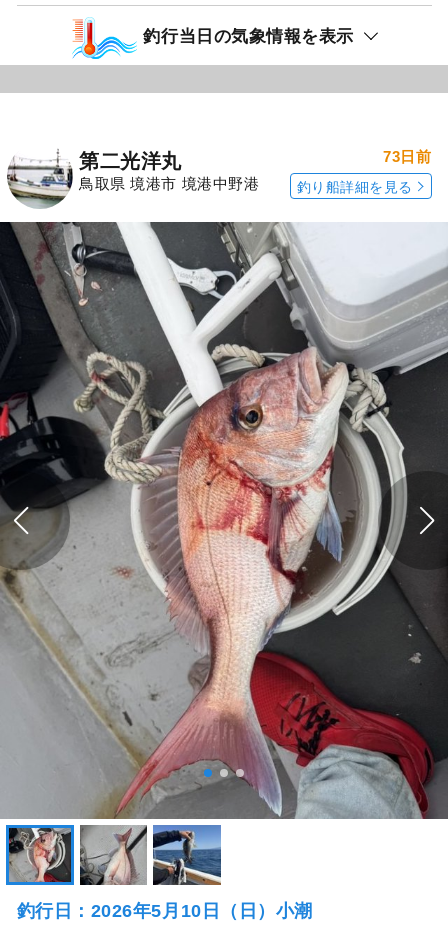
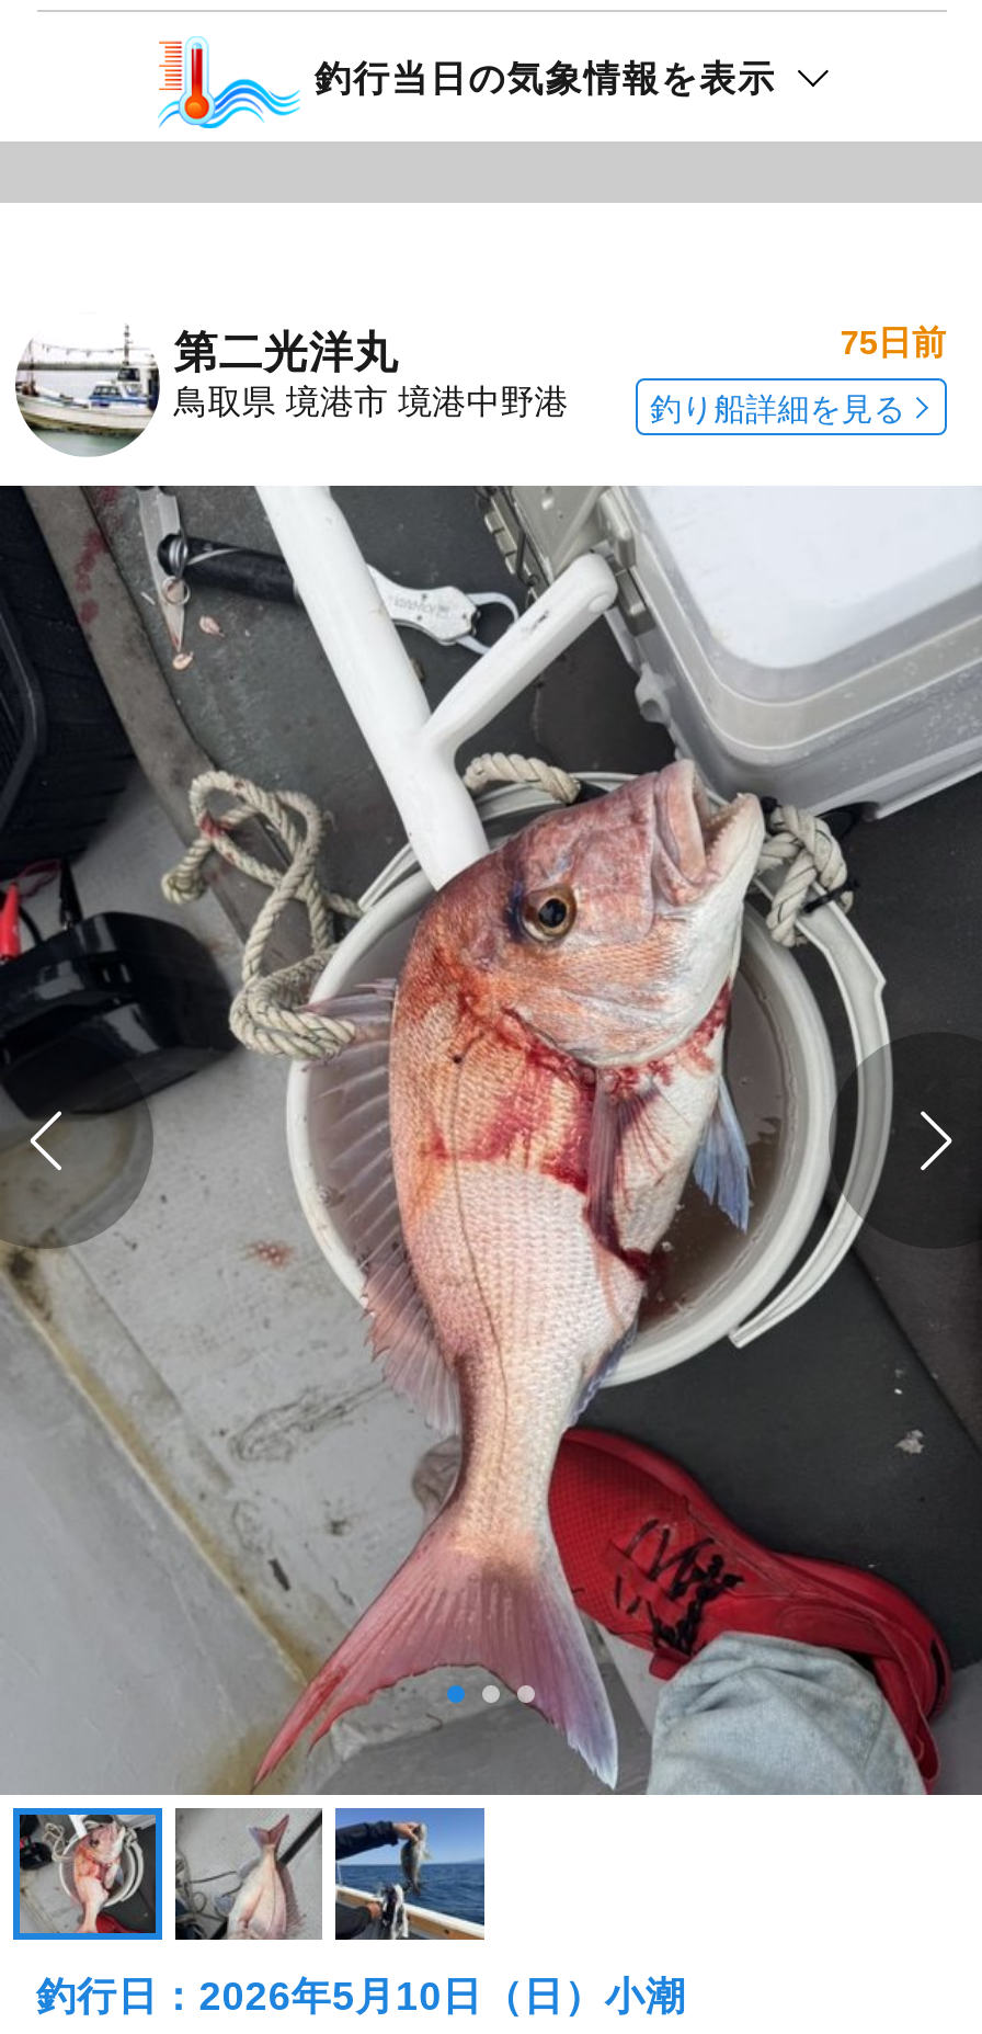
[383,148,431,165] 73日前 -> [840,324,946,361] 75日前

